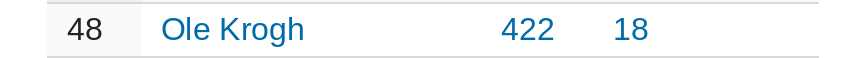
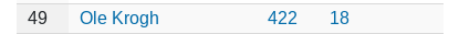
[67,12,305,46] 48 Ole Krogh -> [28,9,159,27] 49 Ole Krogh

